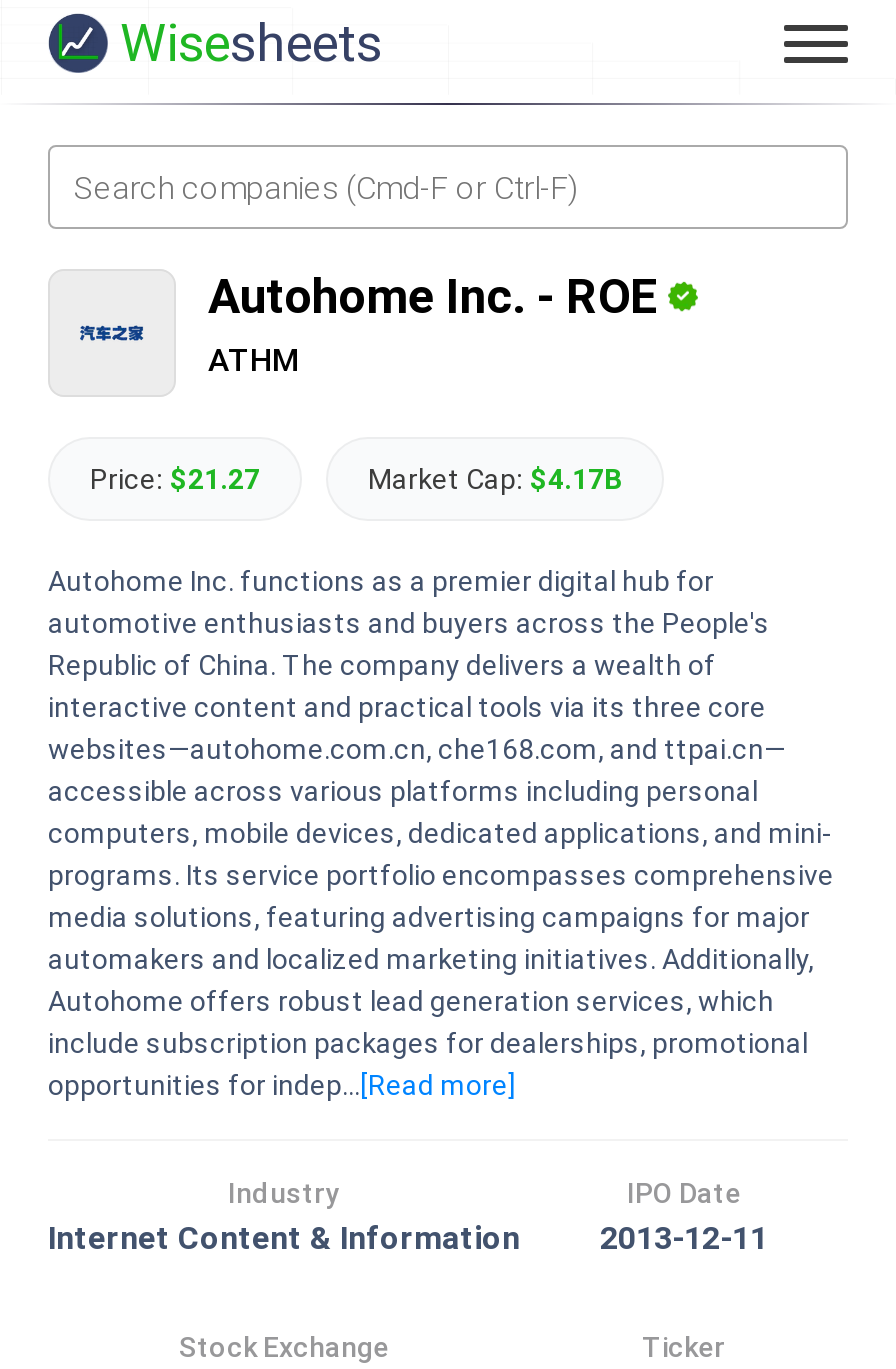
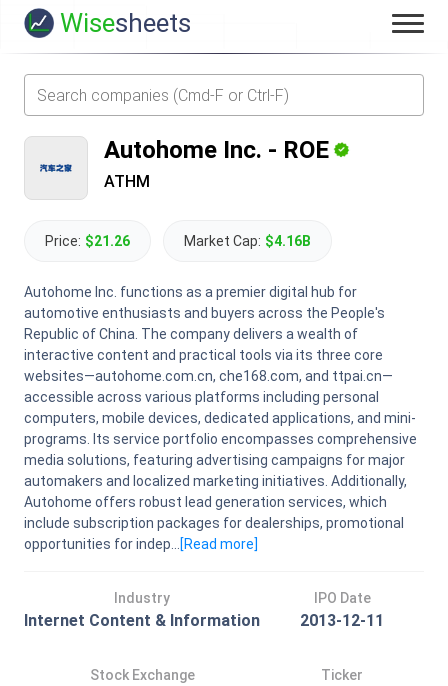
[90,463,260,495] Price: $21.27 -> [45,233,130,249] Price: $21.26
[368,463,622,495] Market Cap: $4.17B -> [184,233,311,249] Market Cap: $4.16B

